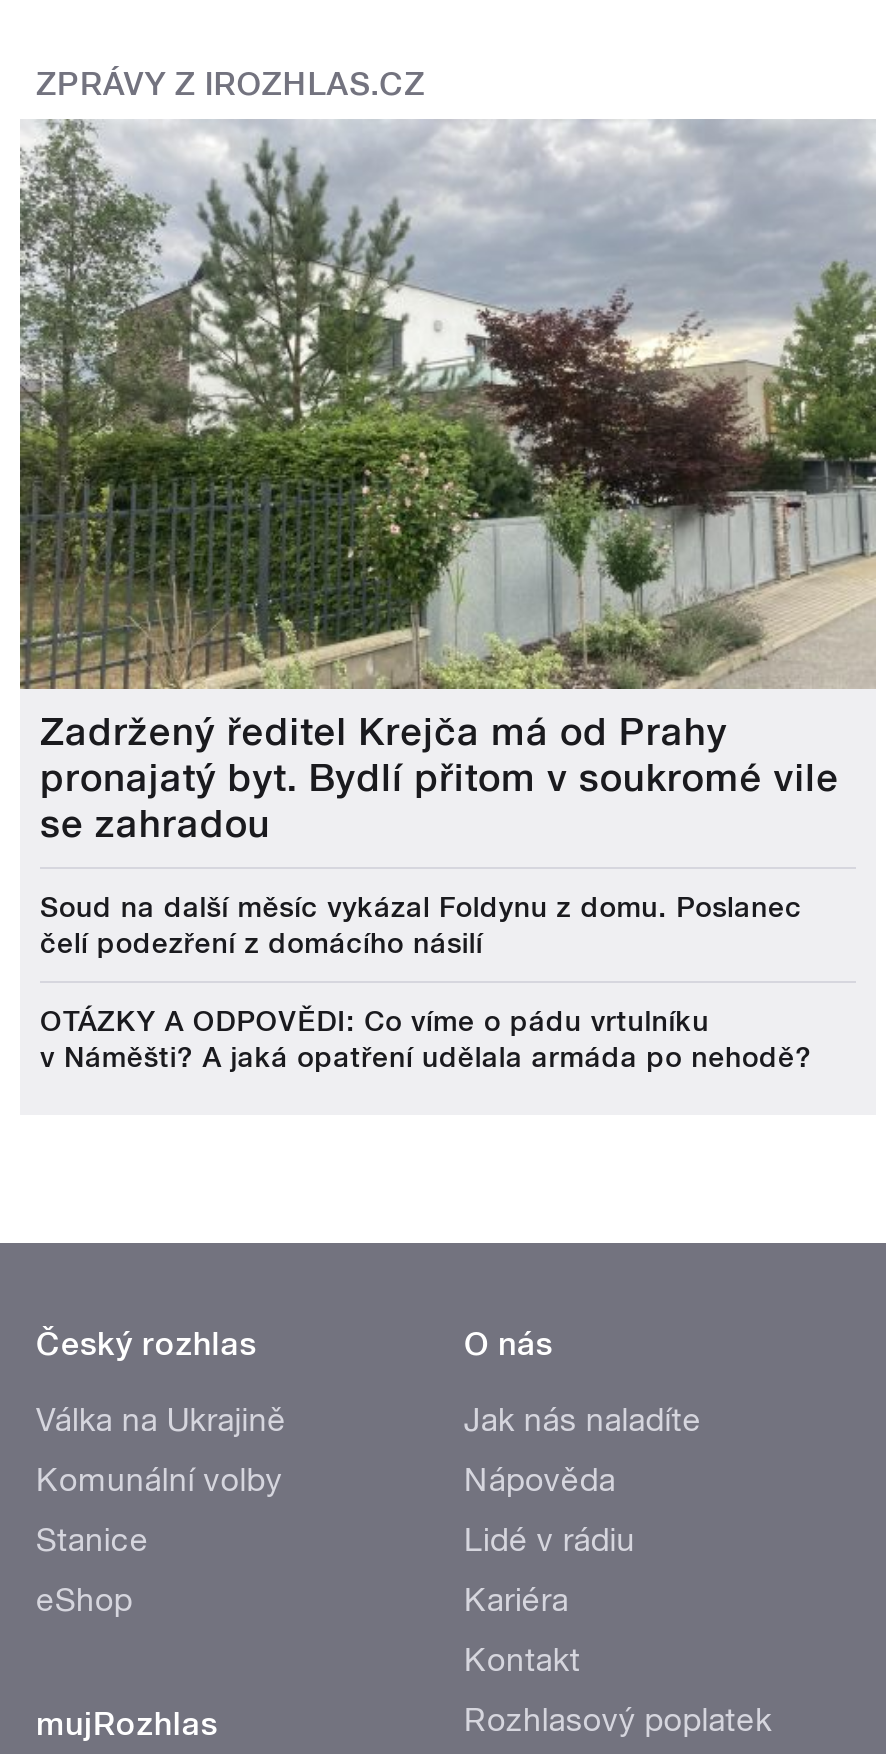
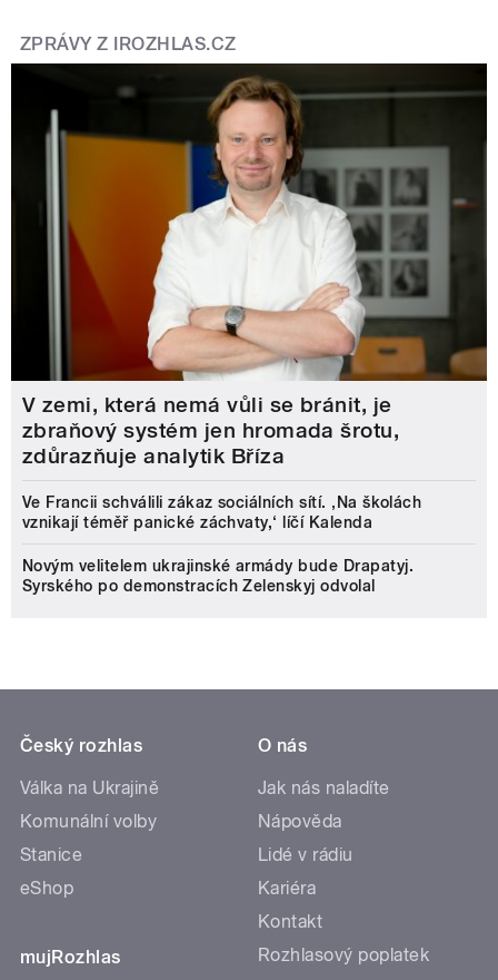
[18,119,876,847] [image] | Zadržený ředitel Krejča má od Prahy | pronajatý byt. Bydlí přitom v soukromé vile | se zahradou -> [10,62,488,469] [image] | V zemi, která nemá vůli se bránit, je | zbraňový systém jen hromada šrotu, | zdůrazňuje analytik Bříza
[40,891,802,959] Soud na další měsíc vykázal Foldynu z domu. Poslanec | čelí podezření z domácího násilí -> [22,493,422,531] Ve Francii schválili zákaz sociálních sítí. ‚Na školách | vznikají téměř panické záchvaty,‘ líčí Kalenda
[40,1005,812,1073] OTÁZKY A ODPOVĚDI: Co víme o pádu vrtulníku | v Náměšti? A jaká opatření udělala armáda po nehodě? -> [22,557,414,595] Novým velitelem ukrajinské armády bude Drapatyj. | Syrského po demonstracích Zelenskyj odvolal

